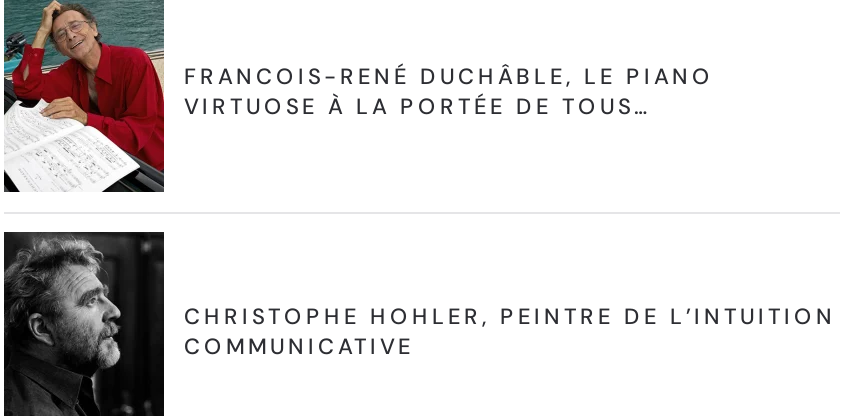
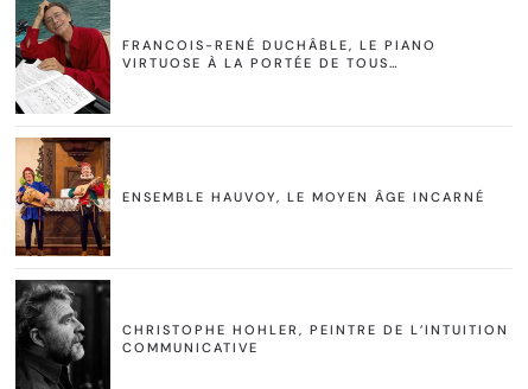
none -> [14,136,485,257] [image] | ENSEMBLE HAUVOY, LE MOYEN ÂGE INCARNÉ

